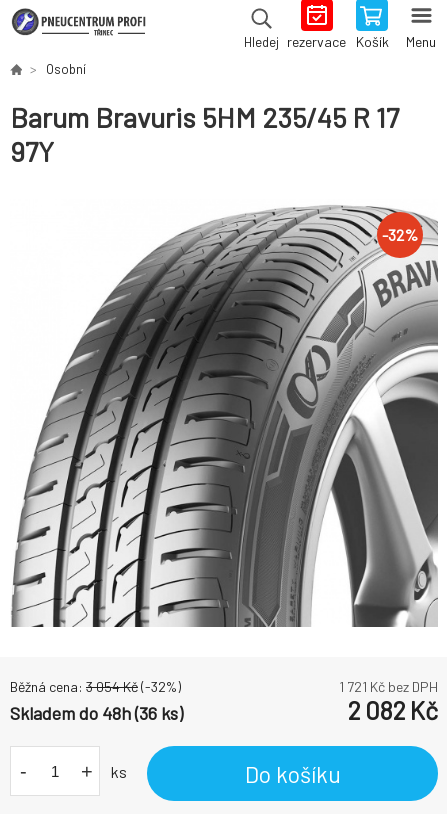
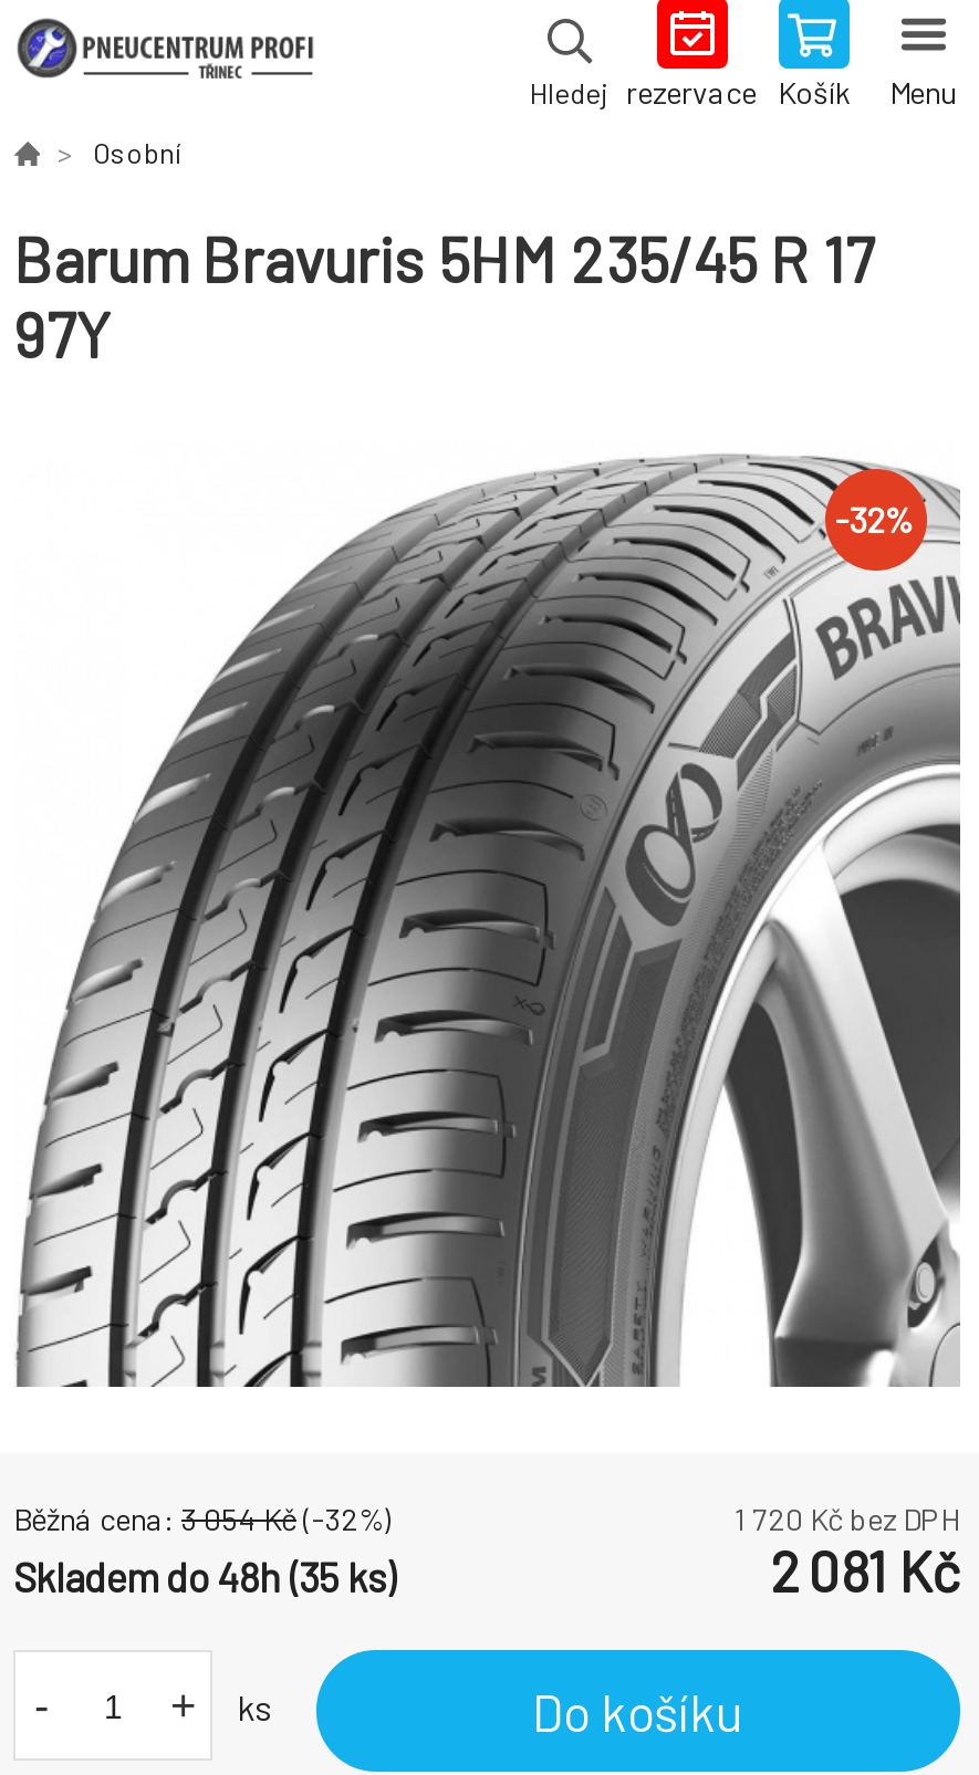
[339,678,438,695] 1 721 Kč bez DPH -> [735,1500,960,1538] 1 720 Kč bez DPH
[348,695,438,725] 2 082 Kč -> [770,1538,960,1604] 2 081 Kč
[10,702,183,724] Skladem do 48h (36 ks) -> [13,1553,396,1602] Skladem do 48h (35 ks)

